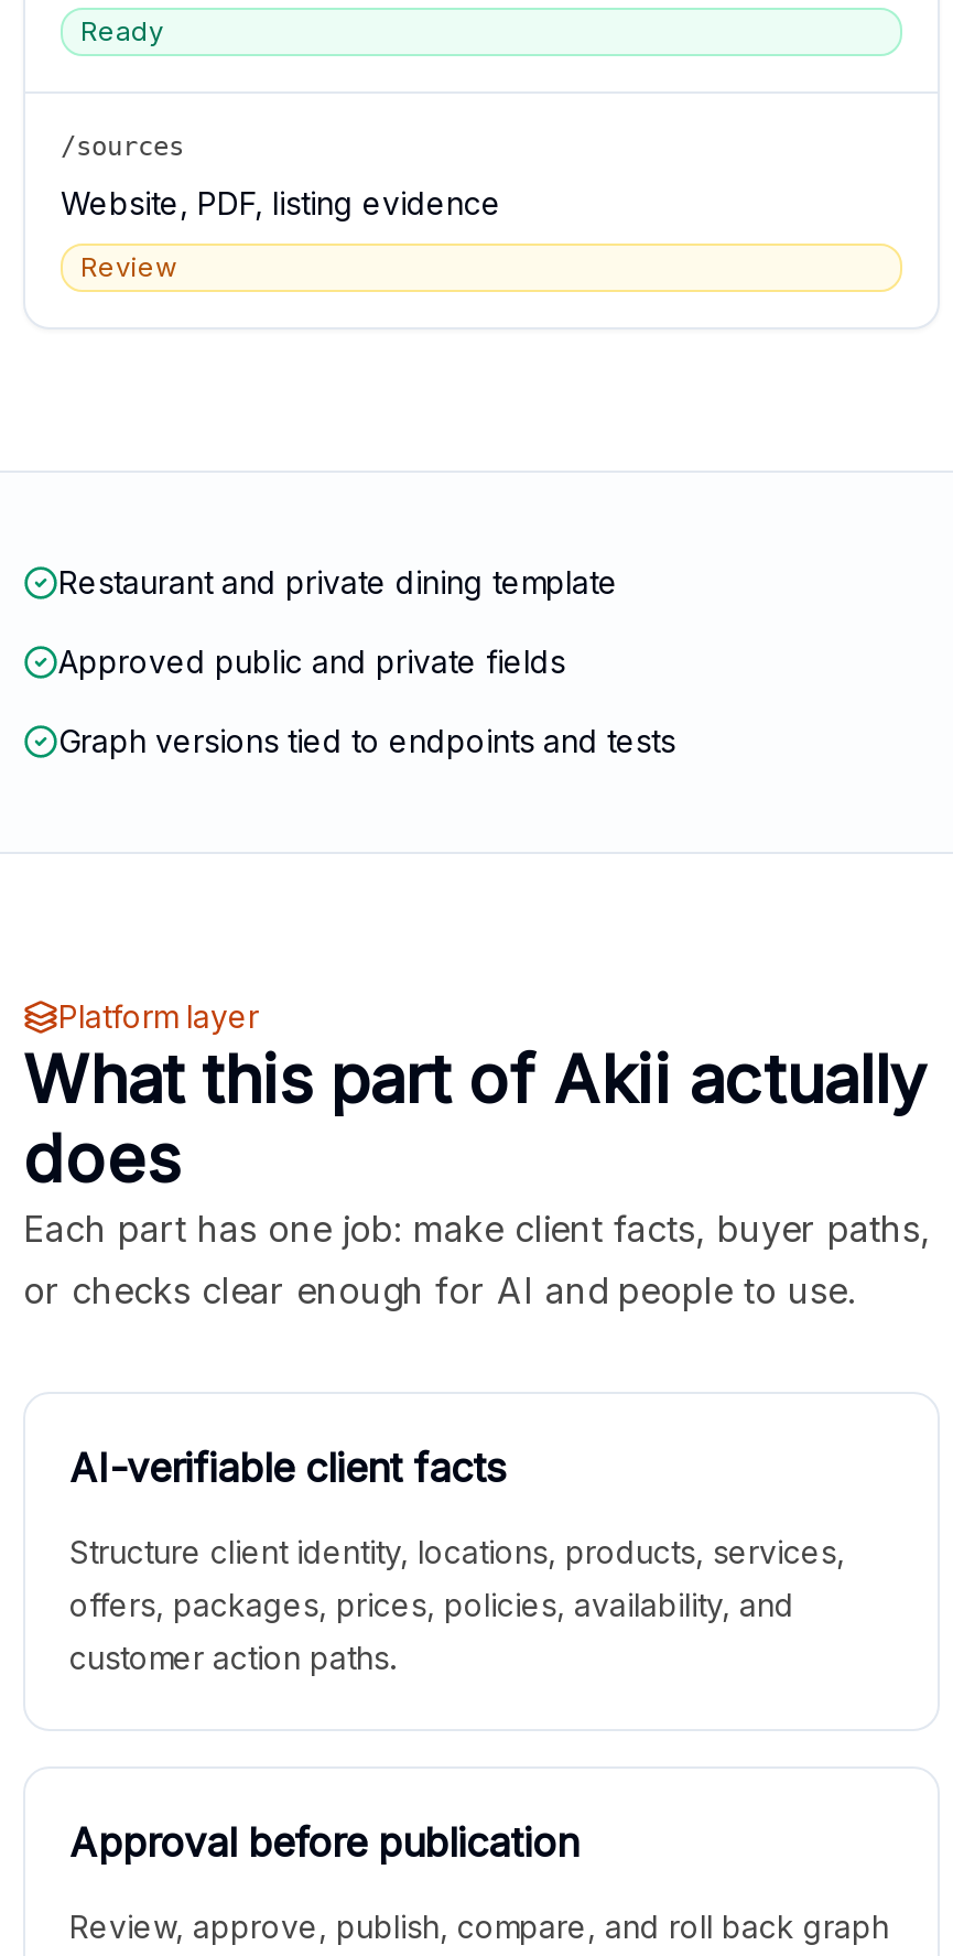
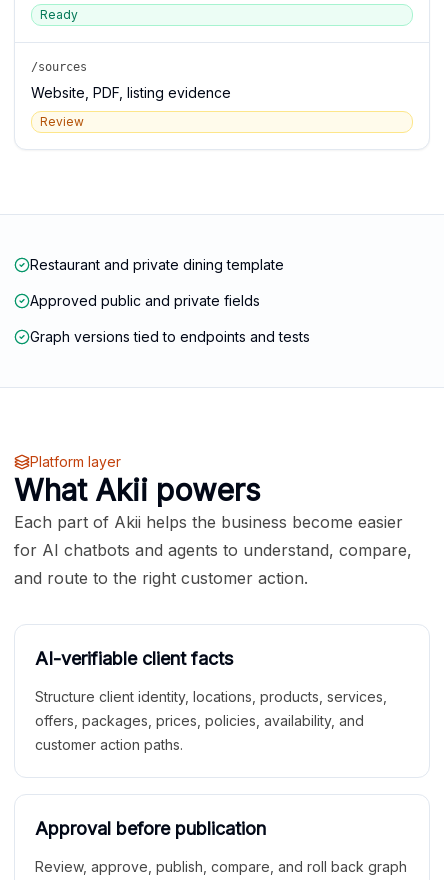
[23,1039,931,1312] What this part of Akii actually | does | Each part has one job: make client facts, buyer paths, | or checks clear enough for AI and people to use. -> [14,472,412,588] What Akii powers | Each part of Akii helps the business become easier | for AI chatbots and agents to understand, compare, | and route to the right customer action.

